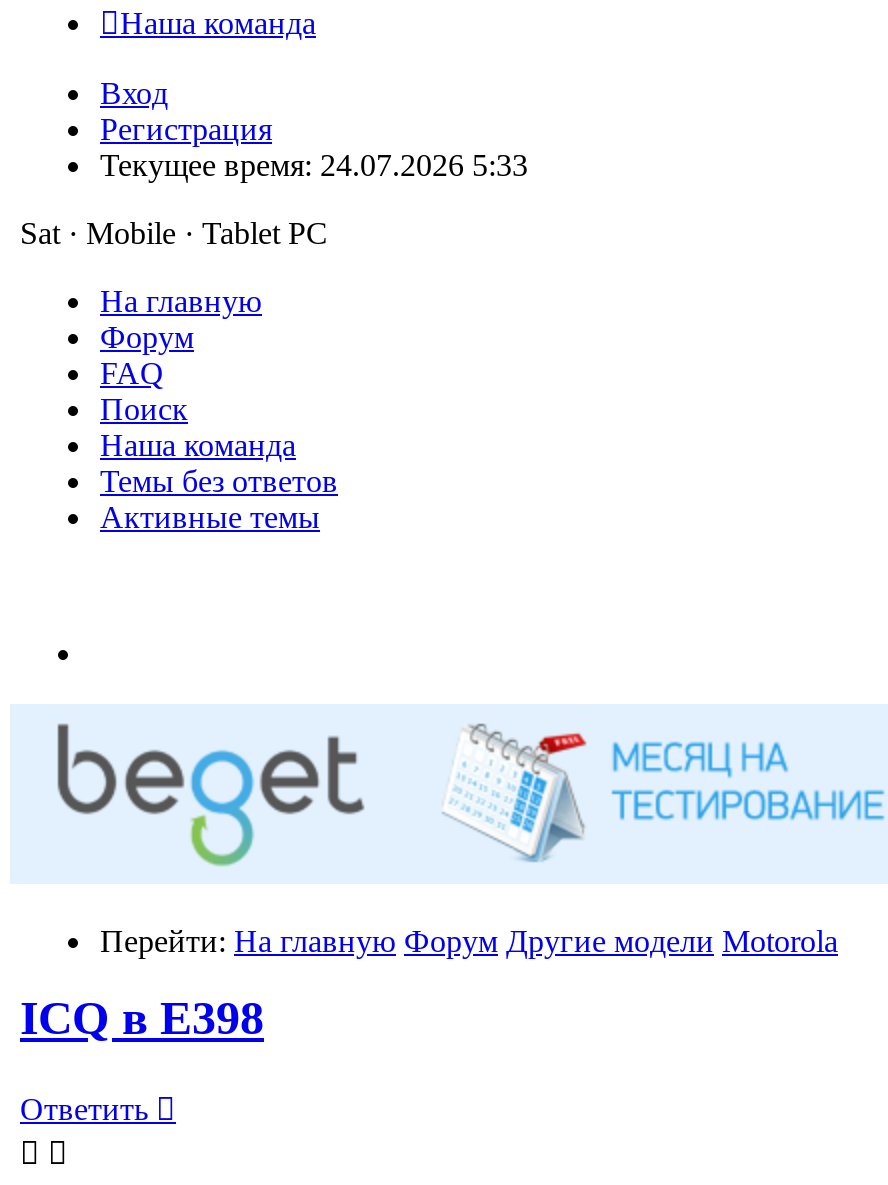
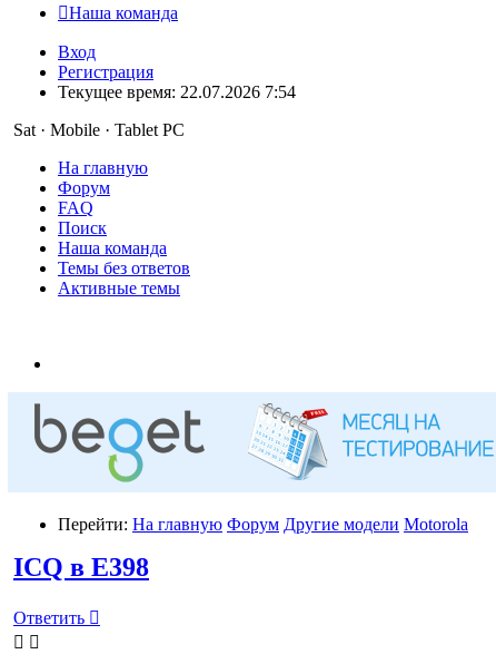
[100,148,528,182] Текущее время: 24.07.2026 5:33 -> [58,82,296,101] Текущее время: 22.07.2026 7:54

